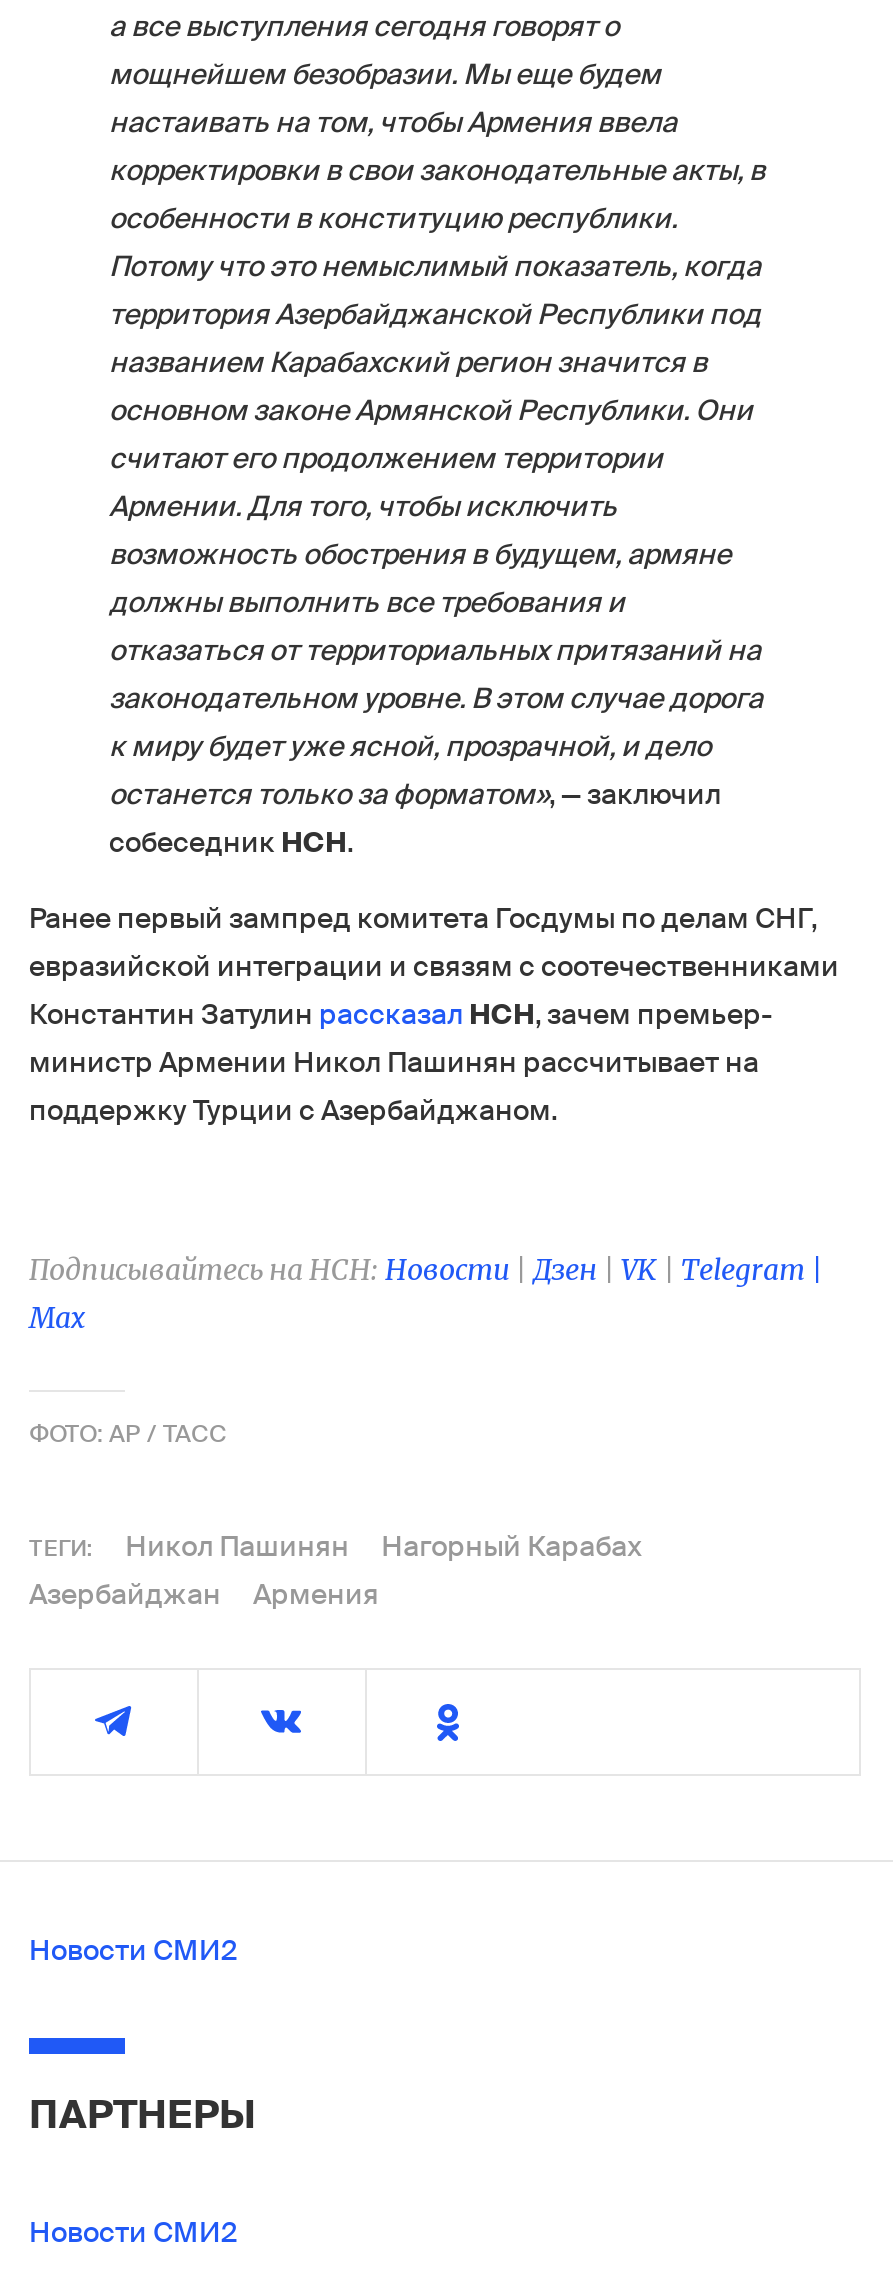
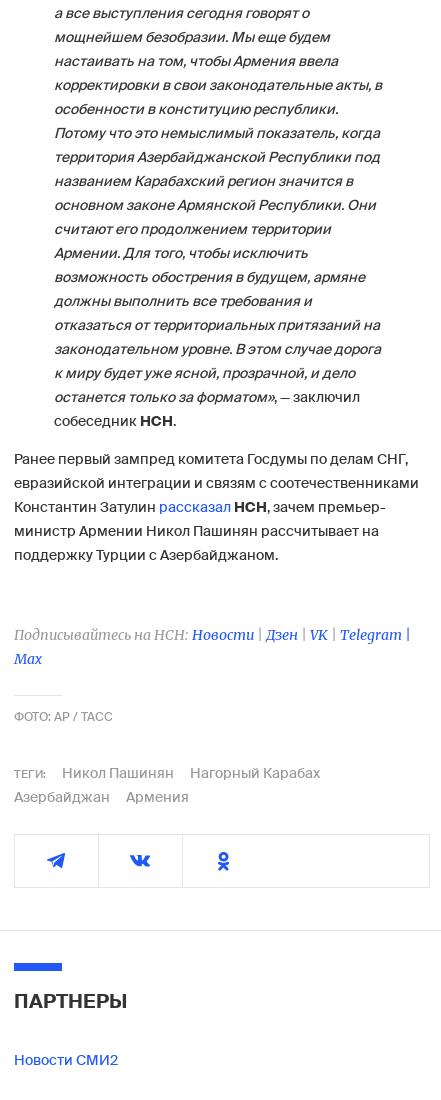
[29,1932,237,1968] Новости СМИ2 -> none

